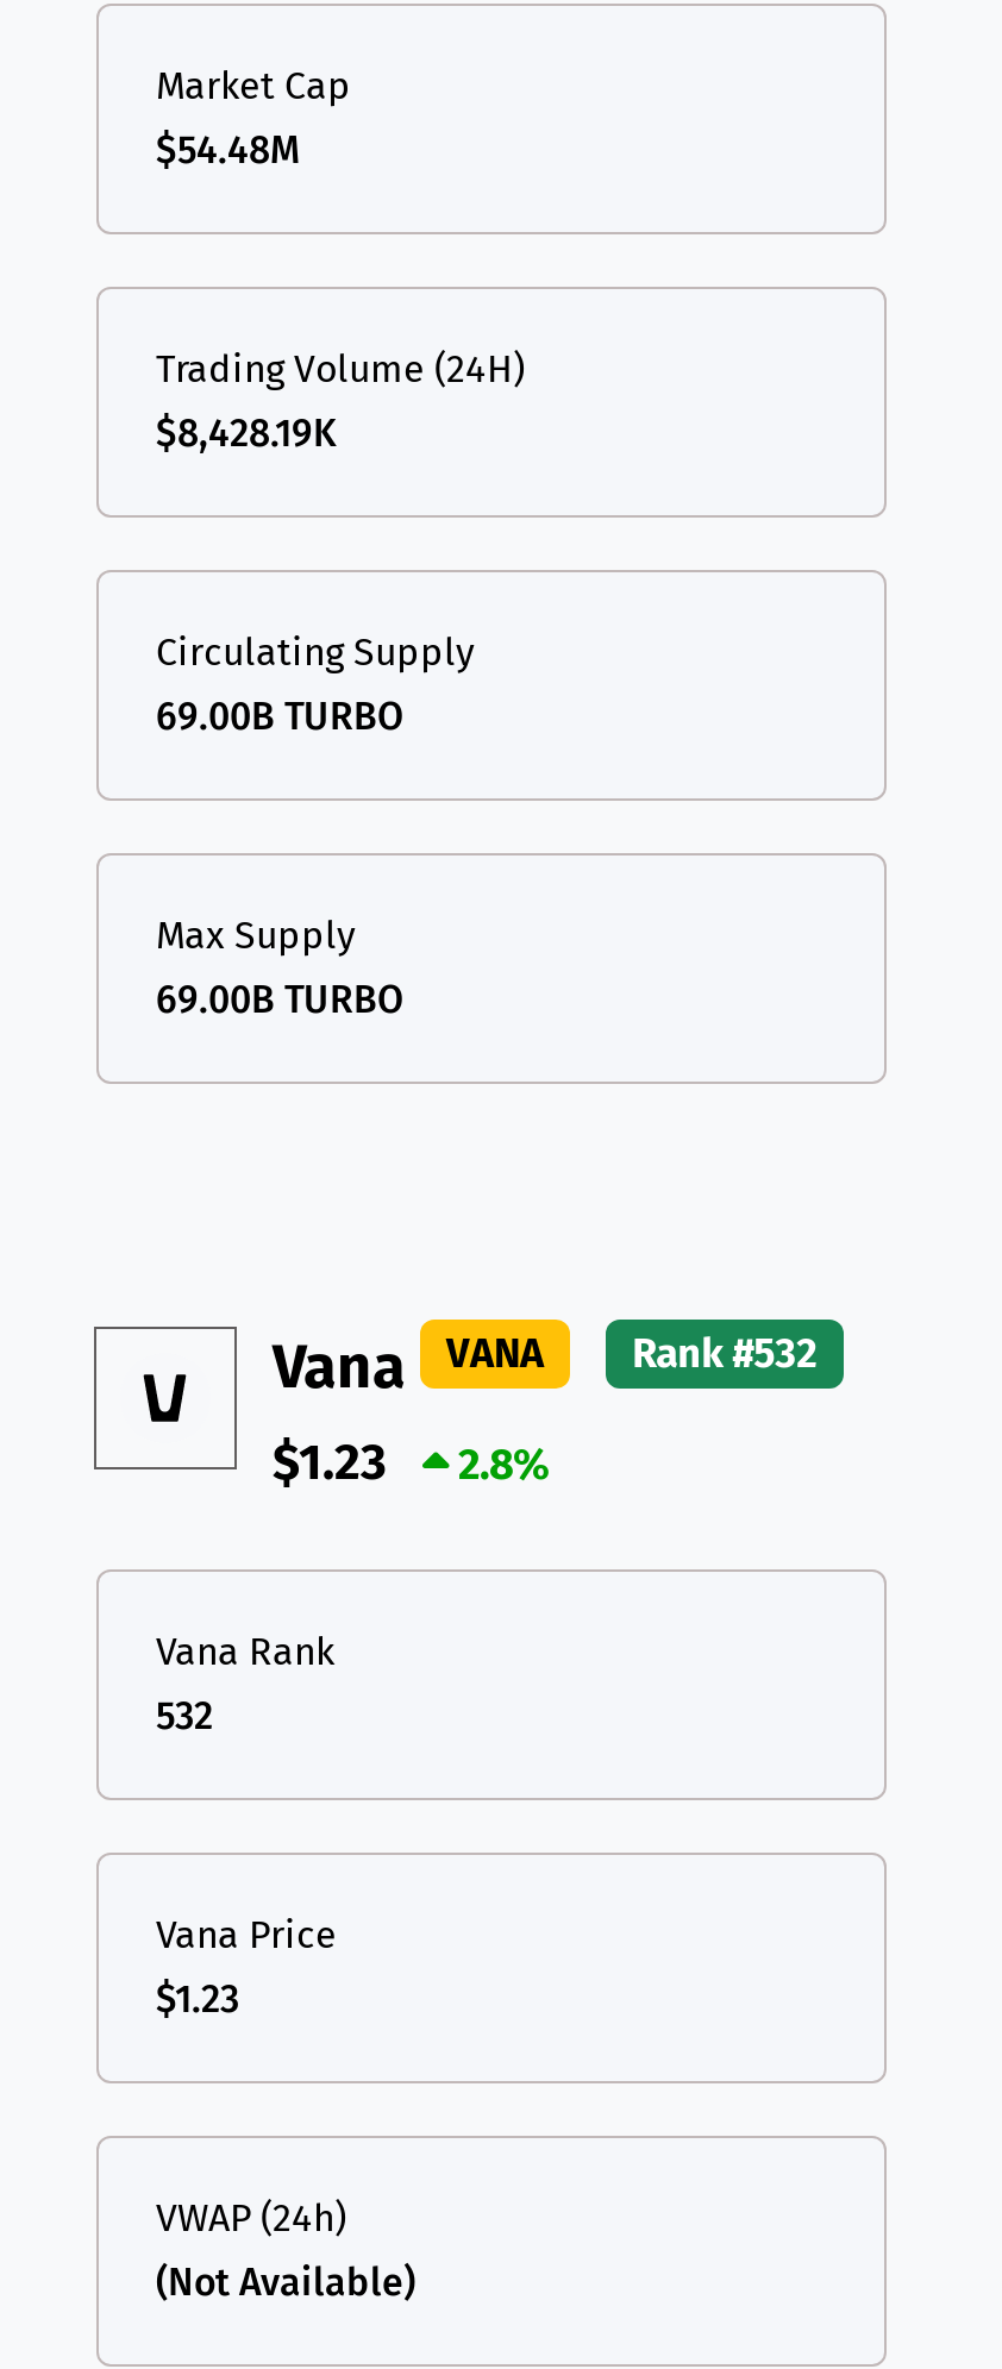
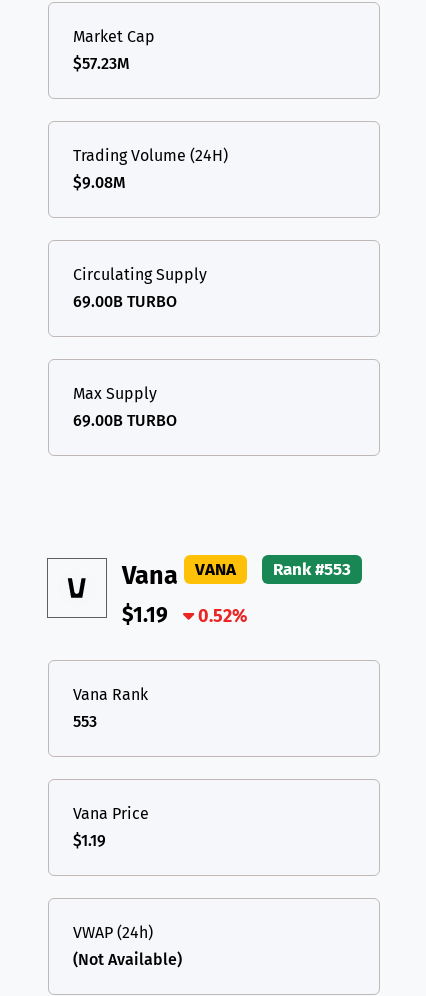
[156,126,301,172] $54.48M -> [73,54,130,73] $57.23M
[156,410,337,455] $8,428.19K -> [73,173,126,192] $9.08M
[273,1329,818,1405] Vana VANA Rank #532 -> [122,559,351,591] Vana VANA Rank #553
[273,1431,387,1493] $1.23 -> [122,602,168,628] $1.19
[449,1439,549,1491] 2.8% -> [194,605,247,627] 0.52%
[156,1692,213,1737] 532 -> [73,712,97,731] 553
[156,1975,239,2021] $1.23 -> [73,831,106,850] $1.19

